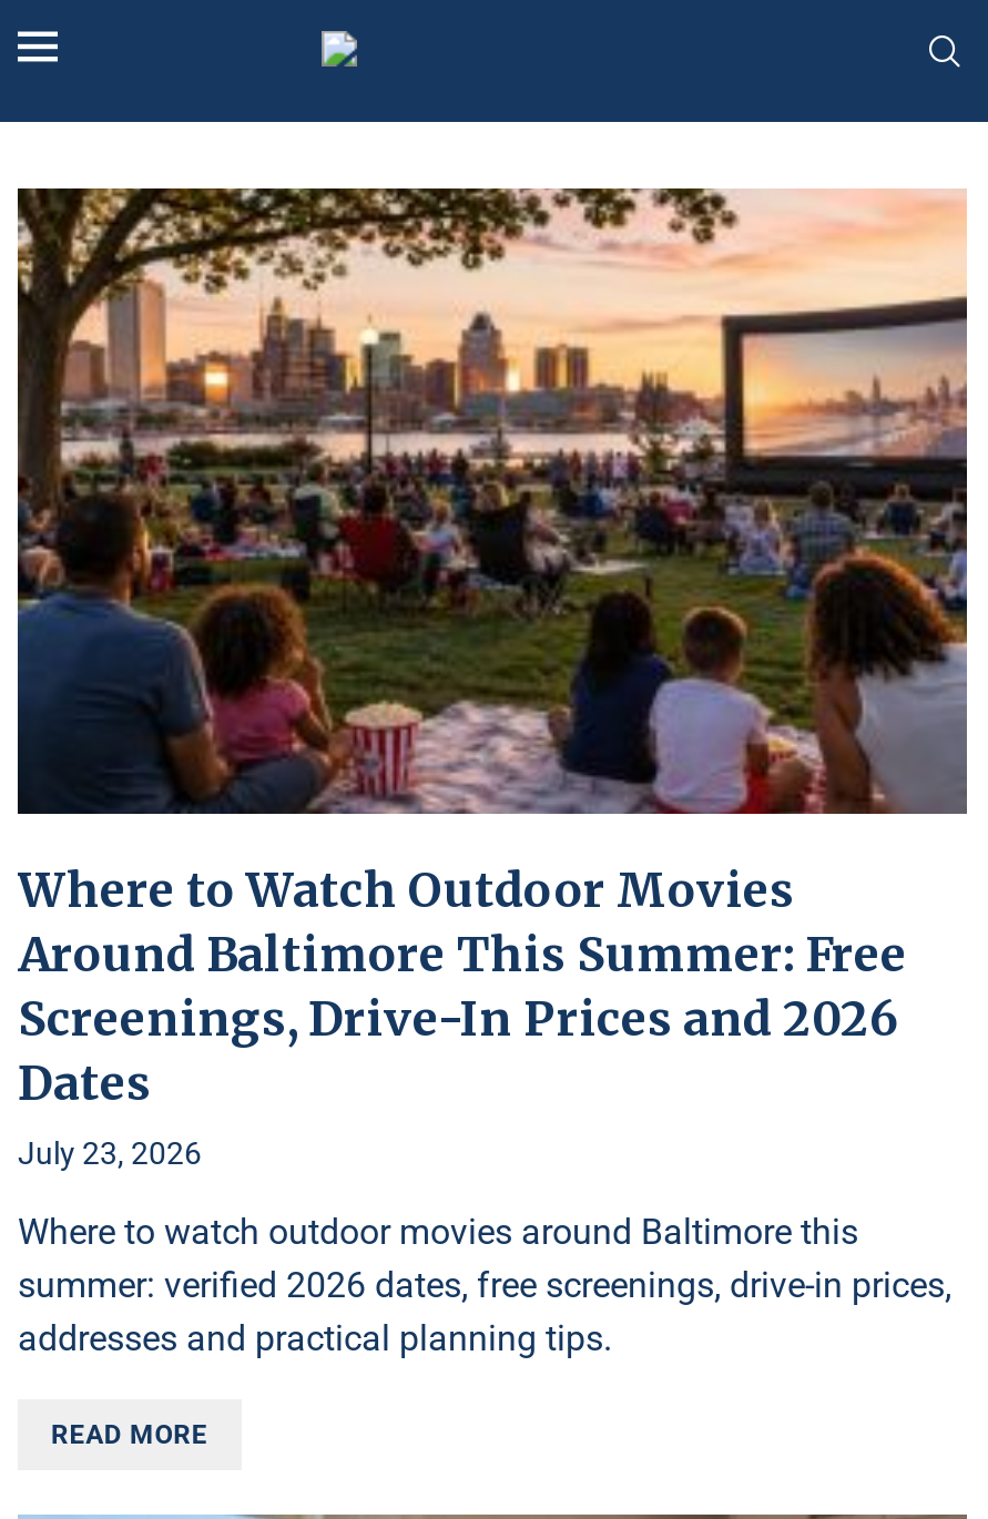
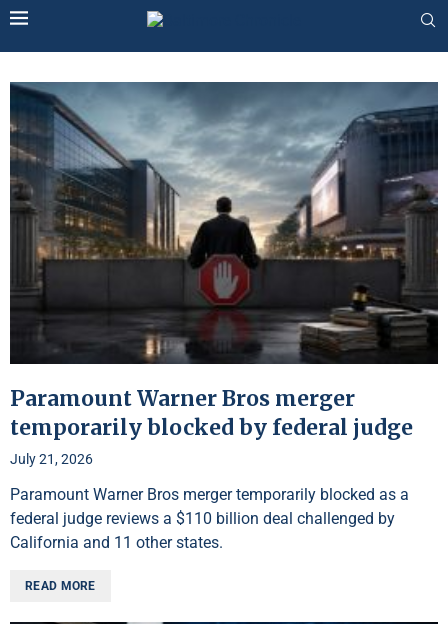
[16,186,969,1172] [image] | Where to Watch Outdoor Movies | Around Baltimore This Summer: Free | Screenings, Drive-In Prices and 2026 | Dates | July 23, 2026 -> [10,81,439,467] [image] | Paramount Warner Bros merger | temporarily blocked by federal judge | July 21, 2026
[18,1212,951,1360] Where to watch outdoor movies around Baltimore this | summer: verified 2026 dates, free screenings, drive-in prices, | addresses and practical planning tips. -> [10,485,409,552] Paramount Warner Bros merger temporarily blocked as a | federal judge reviews a $110 billion deal challenged by | California and 11 other states.

